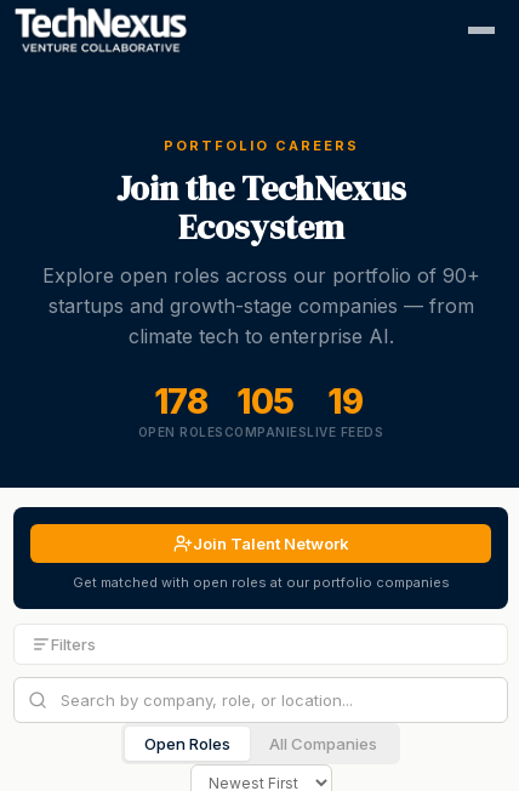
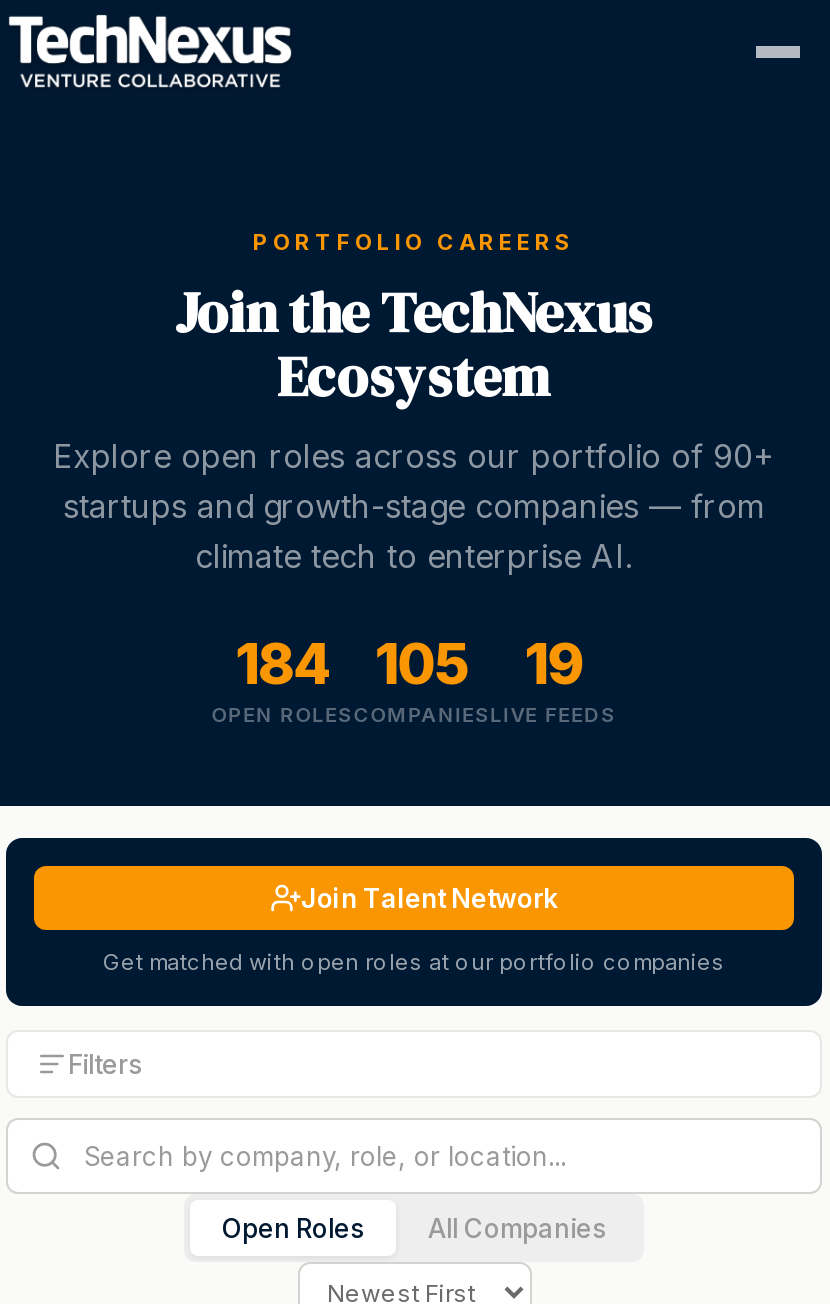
[154,381,363,422] 178 105 19 -> [235,630,582,698] 184 105 19

